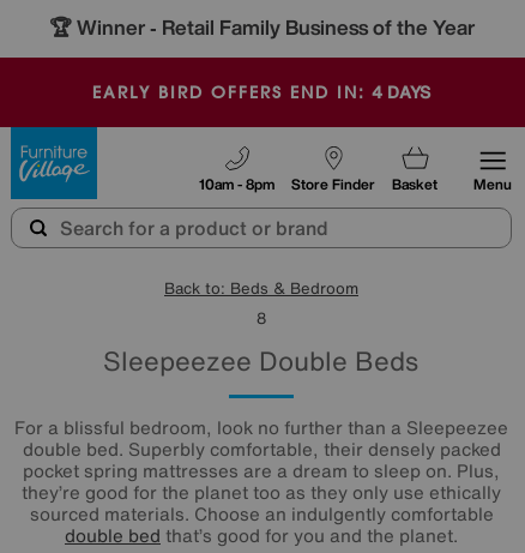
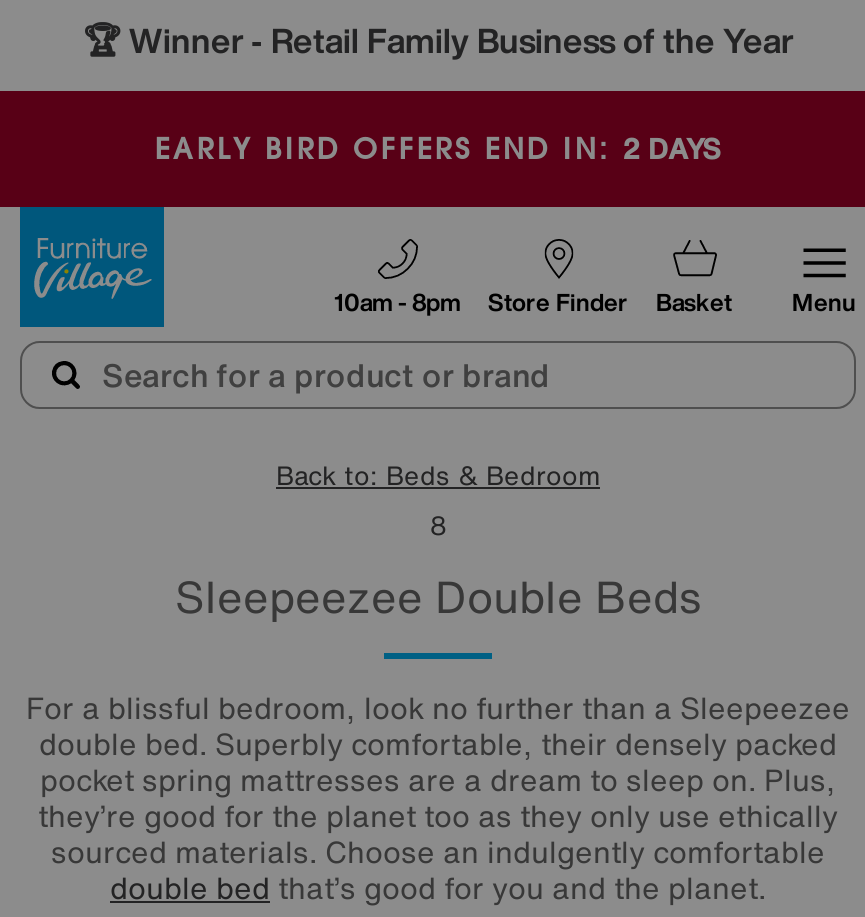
[92,79,430,104] EARLY BIRD OFFERS END IN: 4 DAYS -> [156,127,720,169] EARLY BIRD OFFERS END IN: 2 DAYS

